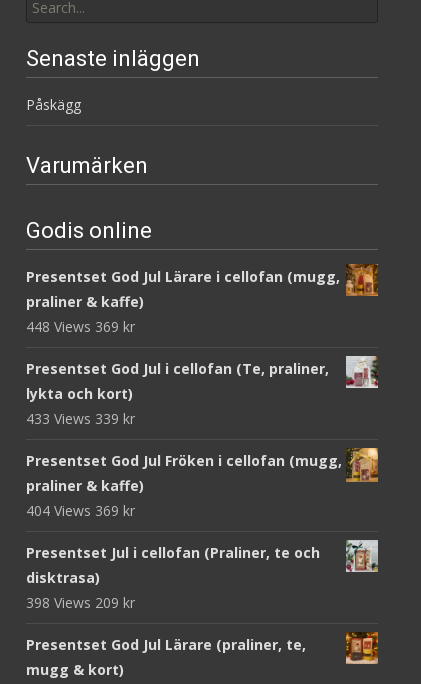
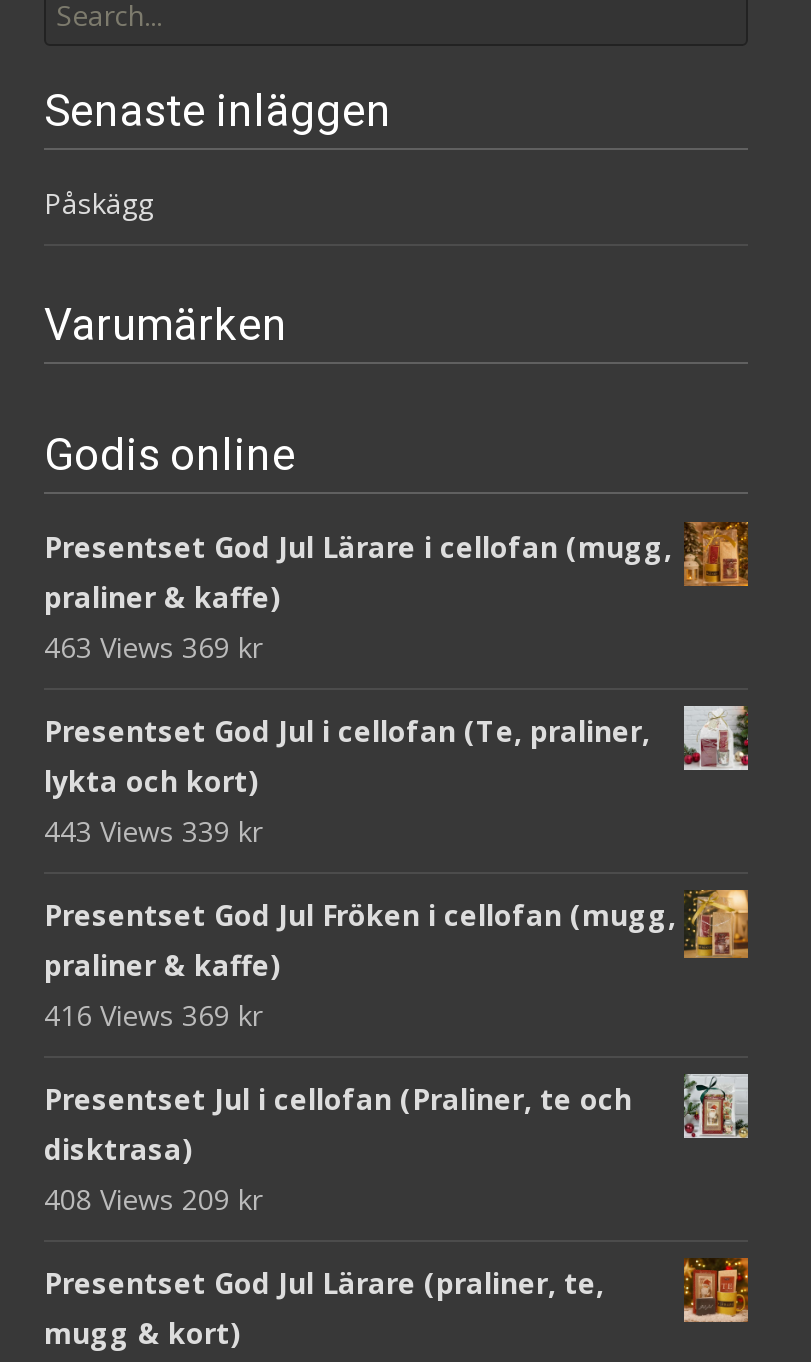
[26,317,135,336] 448 Views 369 kr -> [44,628,262,666] 463 Views 369 kr
[26,409,135,428] 433 Views 339 kr -> [44,812,262,850] 443 Views 339 kr
[26,501,135,520] 404 Views 369 kr -> [44,996,262,1034] 416 Views 369 kr
[26,593,135,612] 398 Views 209 kr -> [44,1180,262,1218] 408 Views 209 kr

